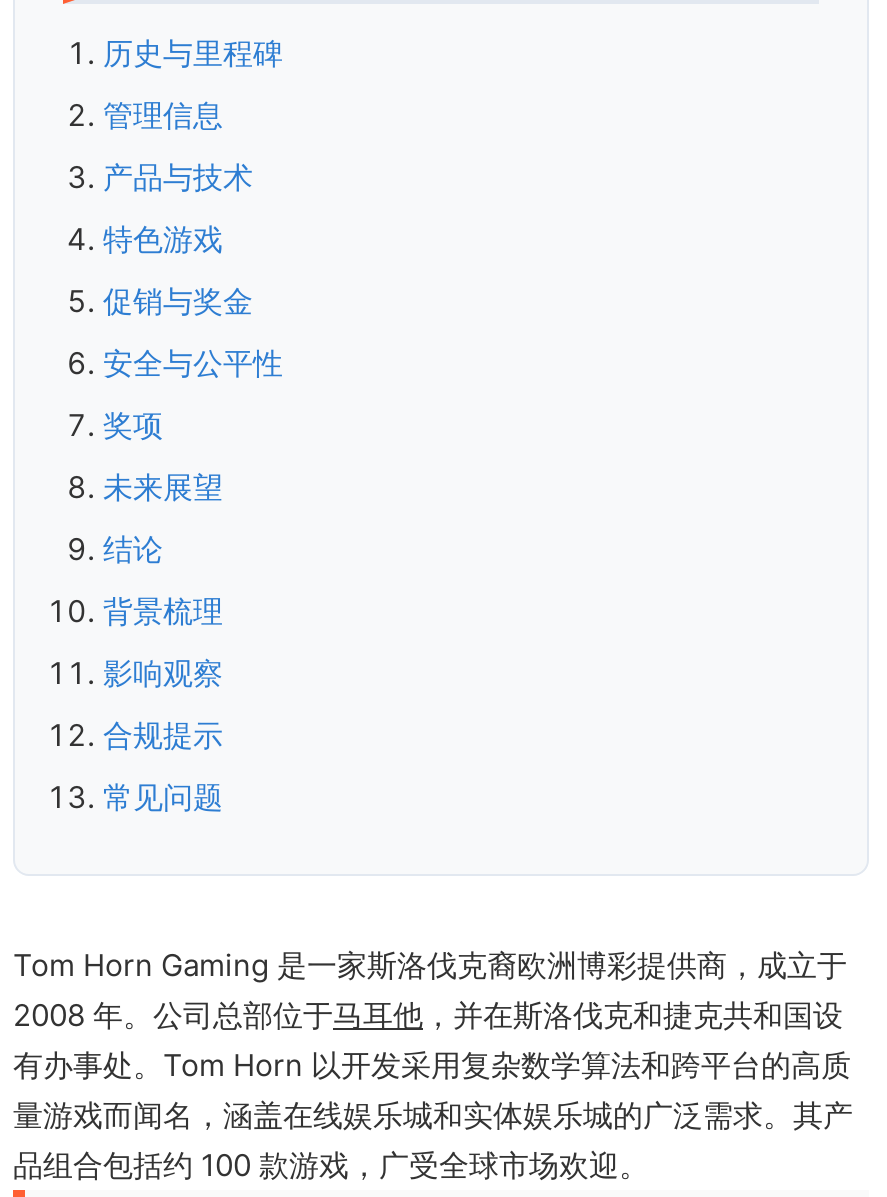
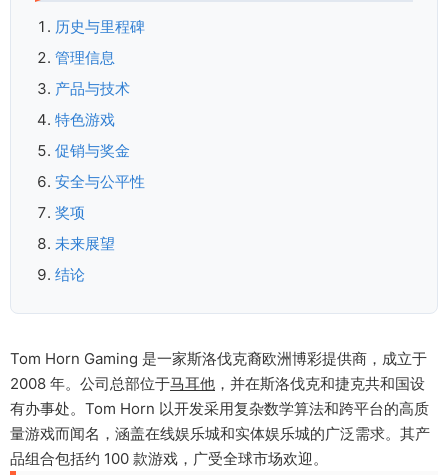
[103,592,223,816] 背景梳理 | 影响观察 | 合规提示 | 常见问题 -> none

